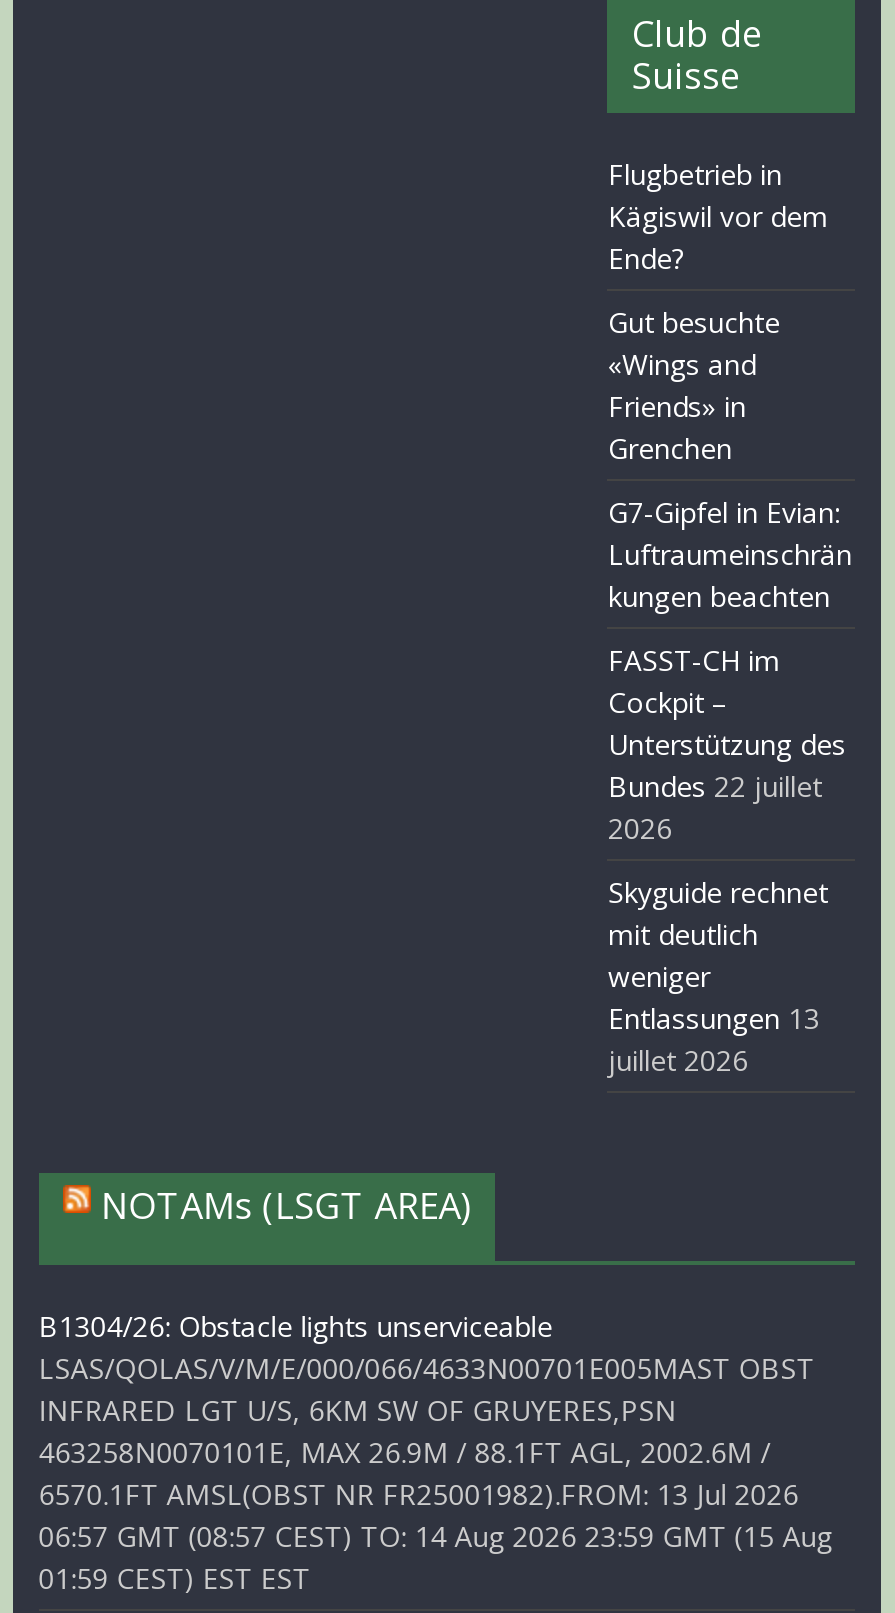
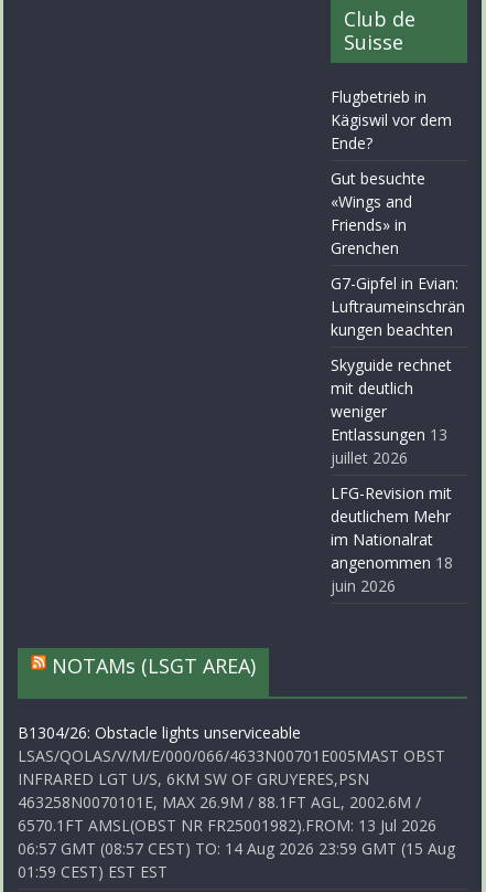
[608,641,846,847] FASST-CH im | Cockpit – | Unterstützung des | Bundes 22 juillet | 2026 -> none
moved [608,873,828,1079] -> [331,354,452,468]: Skyguide rechnet | mit deutlich | weniger | Entlassungen 13 | juillet 2026
none -> [331,482,453,596] LFG-Revision mit | deutlichem Mehr | im Nationalrat | angenommen 18 | juin 2026

